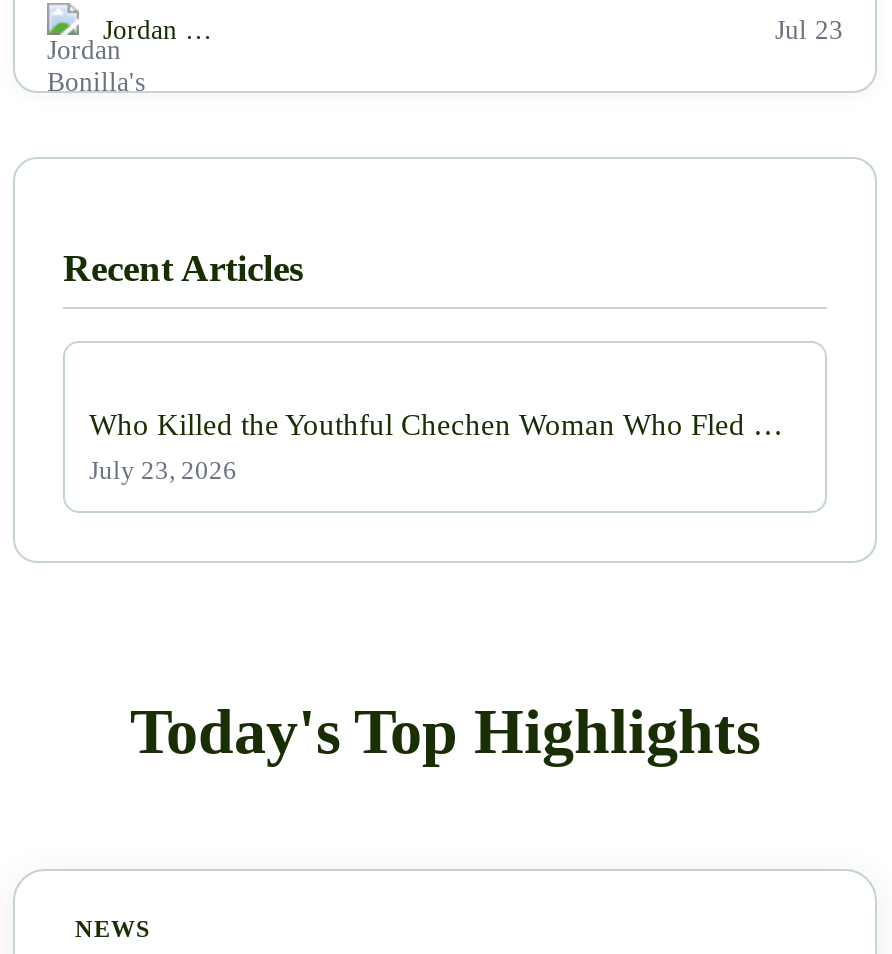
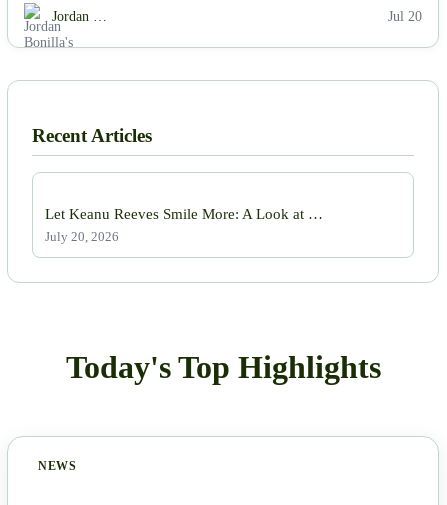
[775,16,843,46] Jul 23 -> [388,9,422,24] Jul 20
[89,407,783,441] Who Killed the Youthful Chechen Woman Who Fled … -> [45,205,323,222] Let Keanu Reeves Smile More: A Look at …
[89,457,237,485] July 23, 2026 -> [45,230,119,244] July 20, 2026

